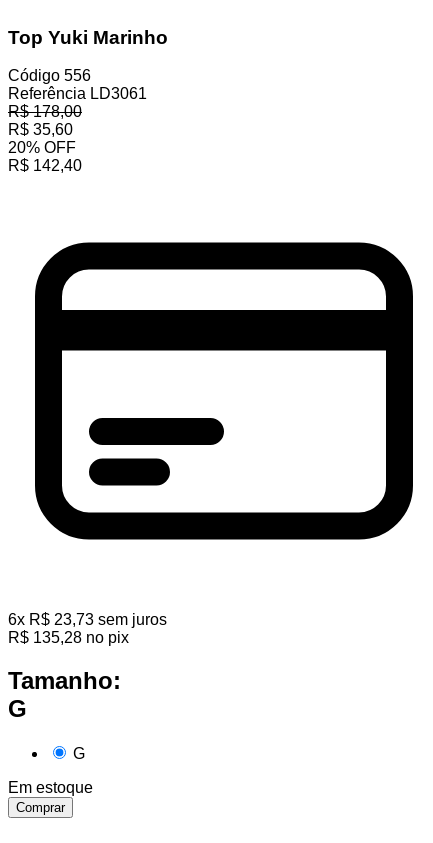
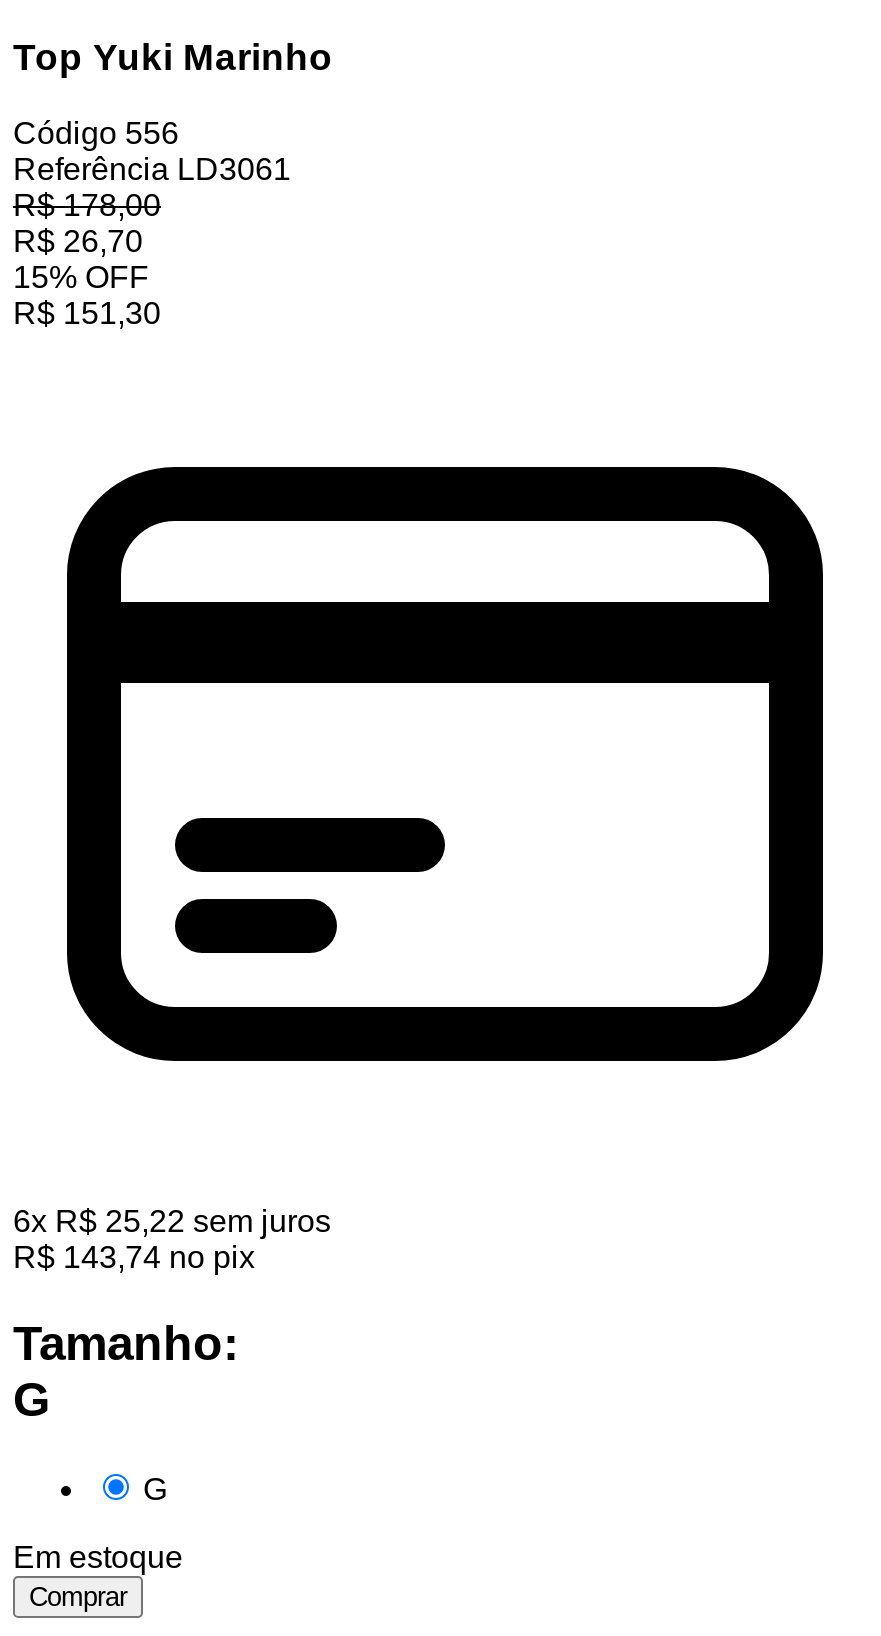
[8,121,82,174] R$35,60 | 20% OFF | R$142,40 -> [13,225,161,331] R$26,70 | 15% OFF | R$151,30
[8,611,167,646] 6x R$ 23,73 sem juros | R$135,28 no pix -> [13,1205,331,1275] 6x R$ 25,22 sem juros | R$143,74 no pix

